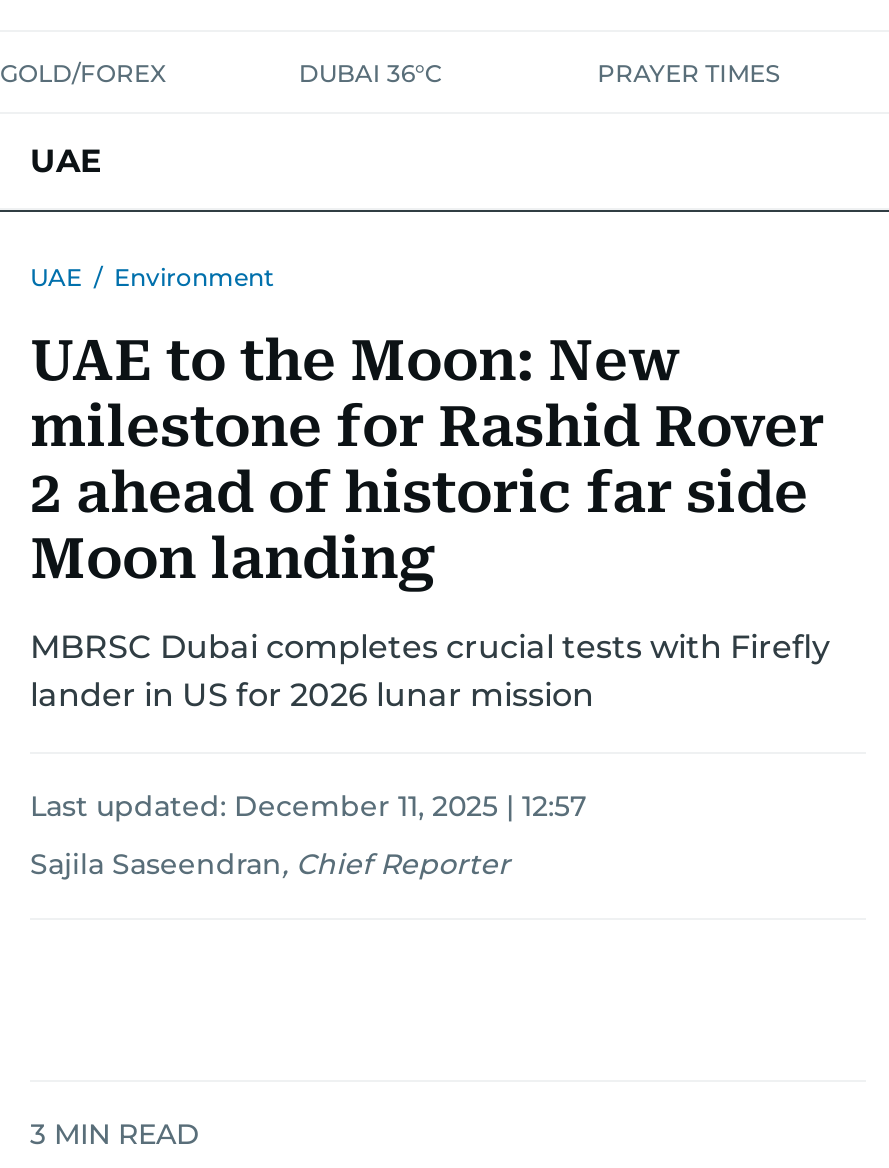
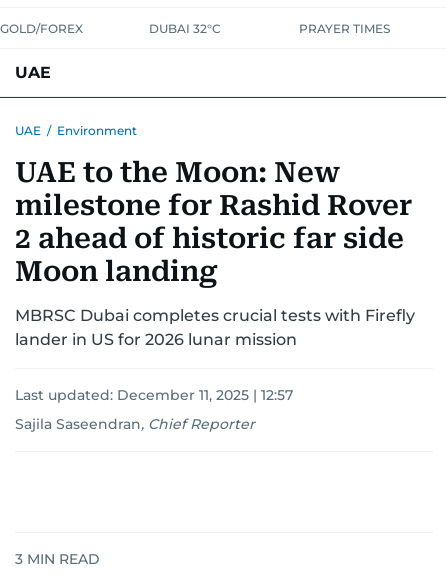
[299,58,443,88] DUBAI 36°C -> [149,21,221,36] DUBAI 32°C

